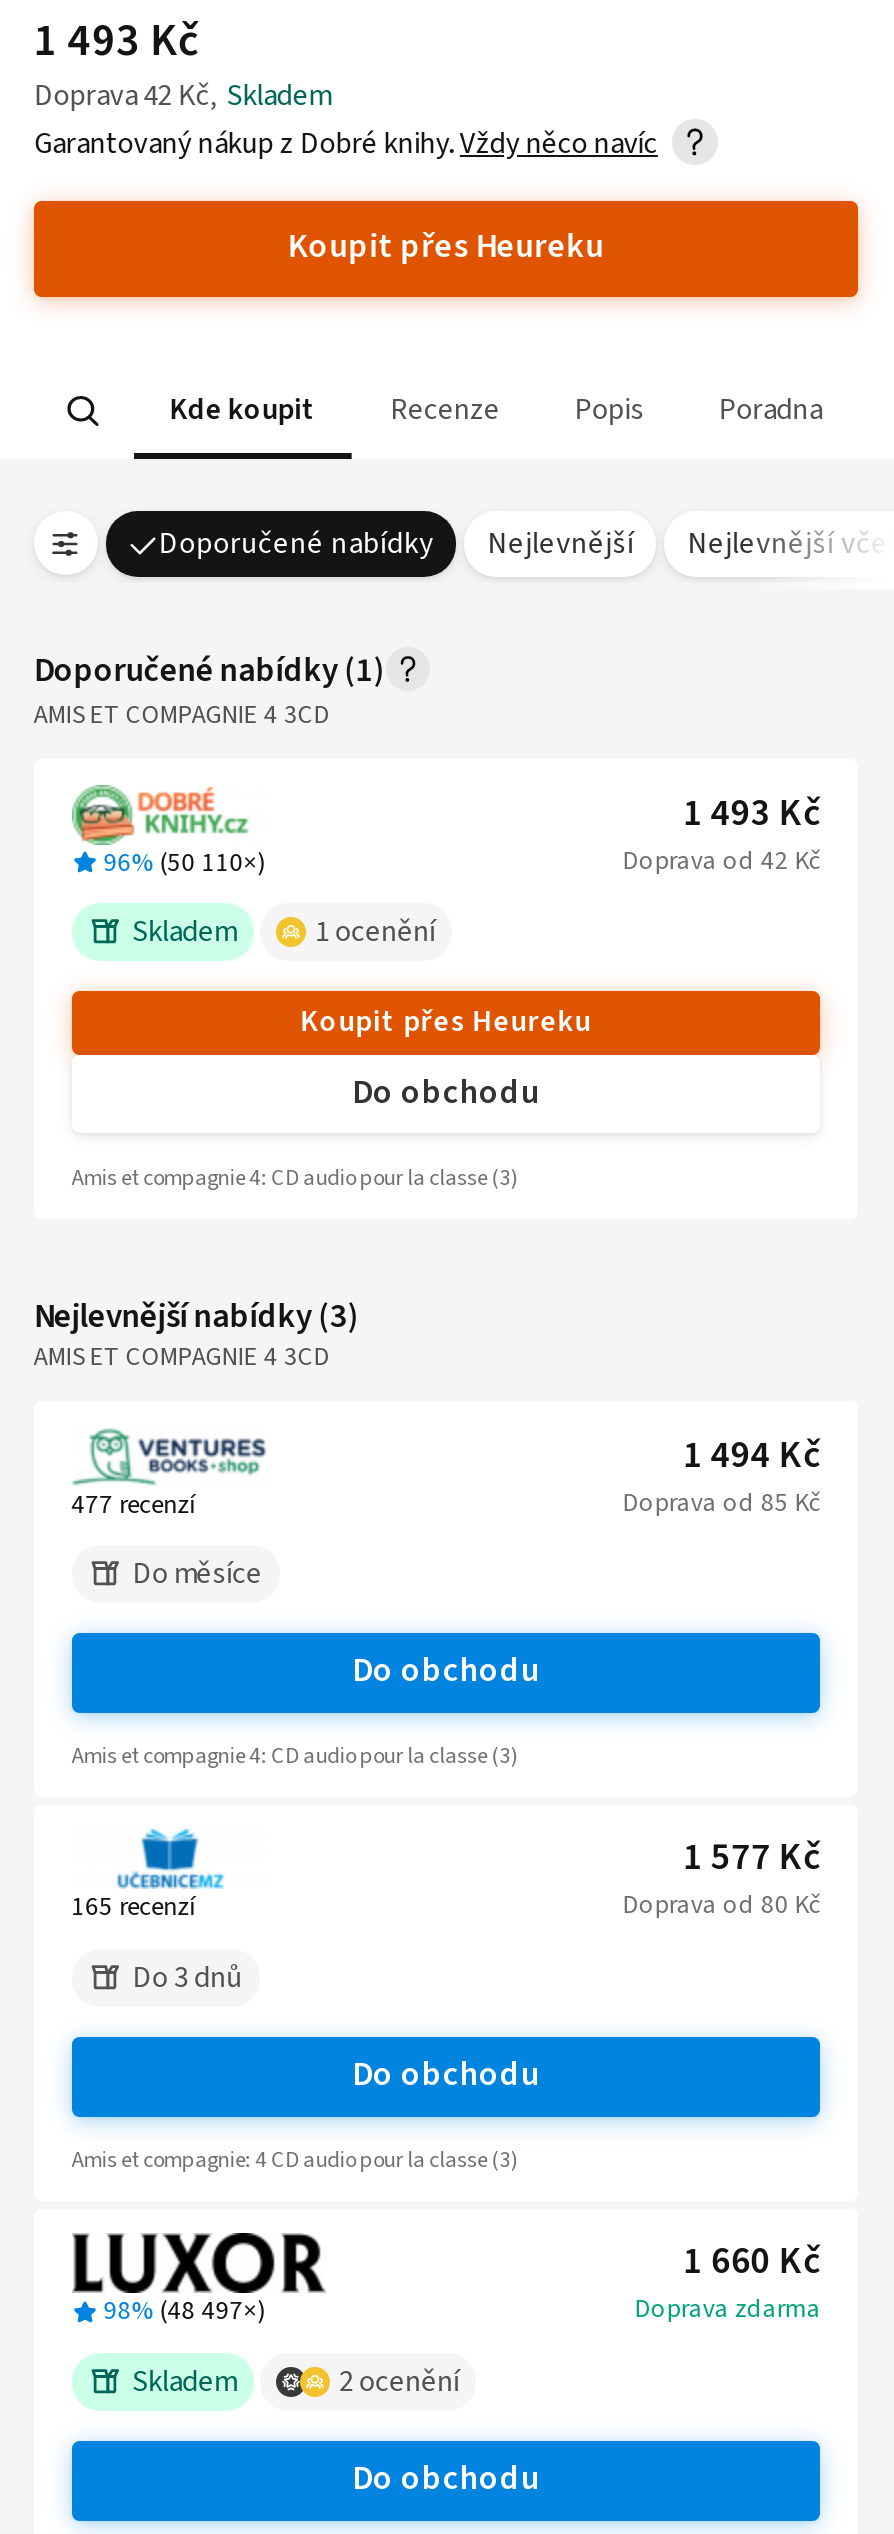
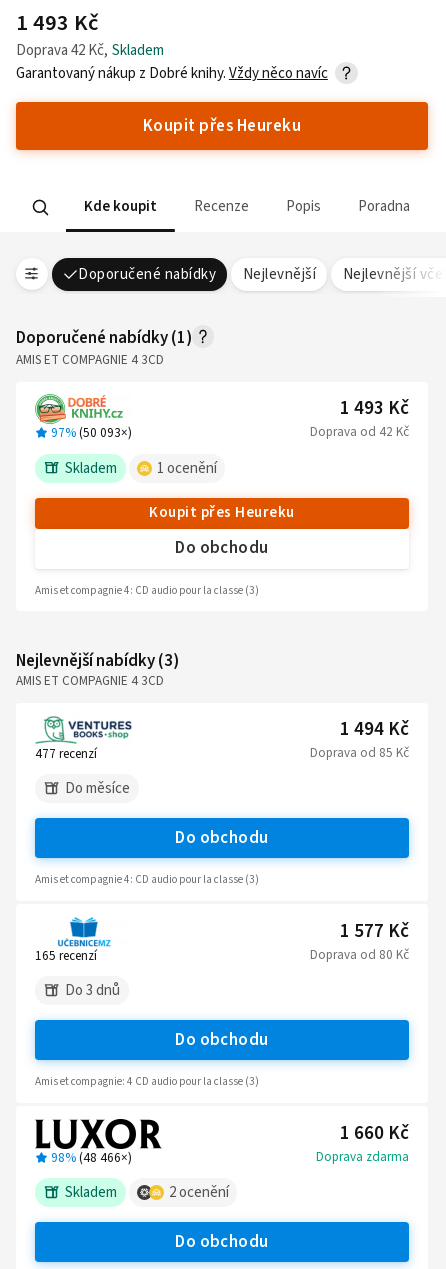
[104,844,266,880] 96% (50 110×) -> [51,424,132,442] 97% (50 093×)
[104,2293,266,2329] 98% (48 497×) -> [51,1149,132,1167] 98% (48 466×)

